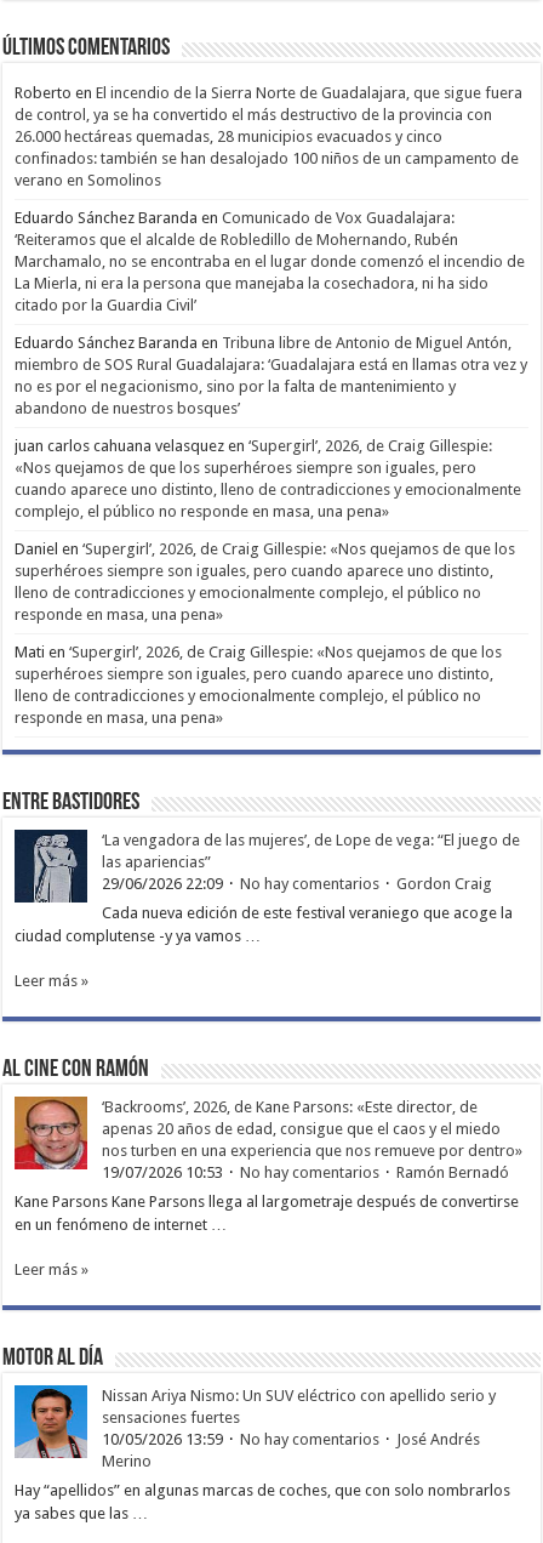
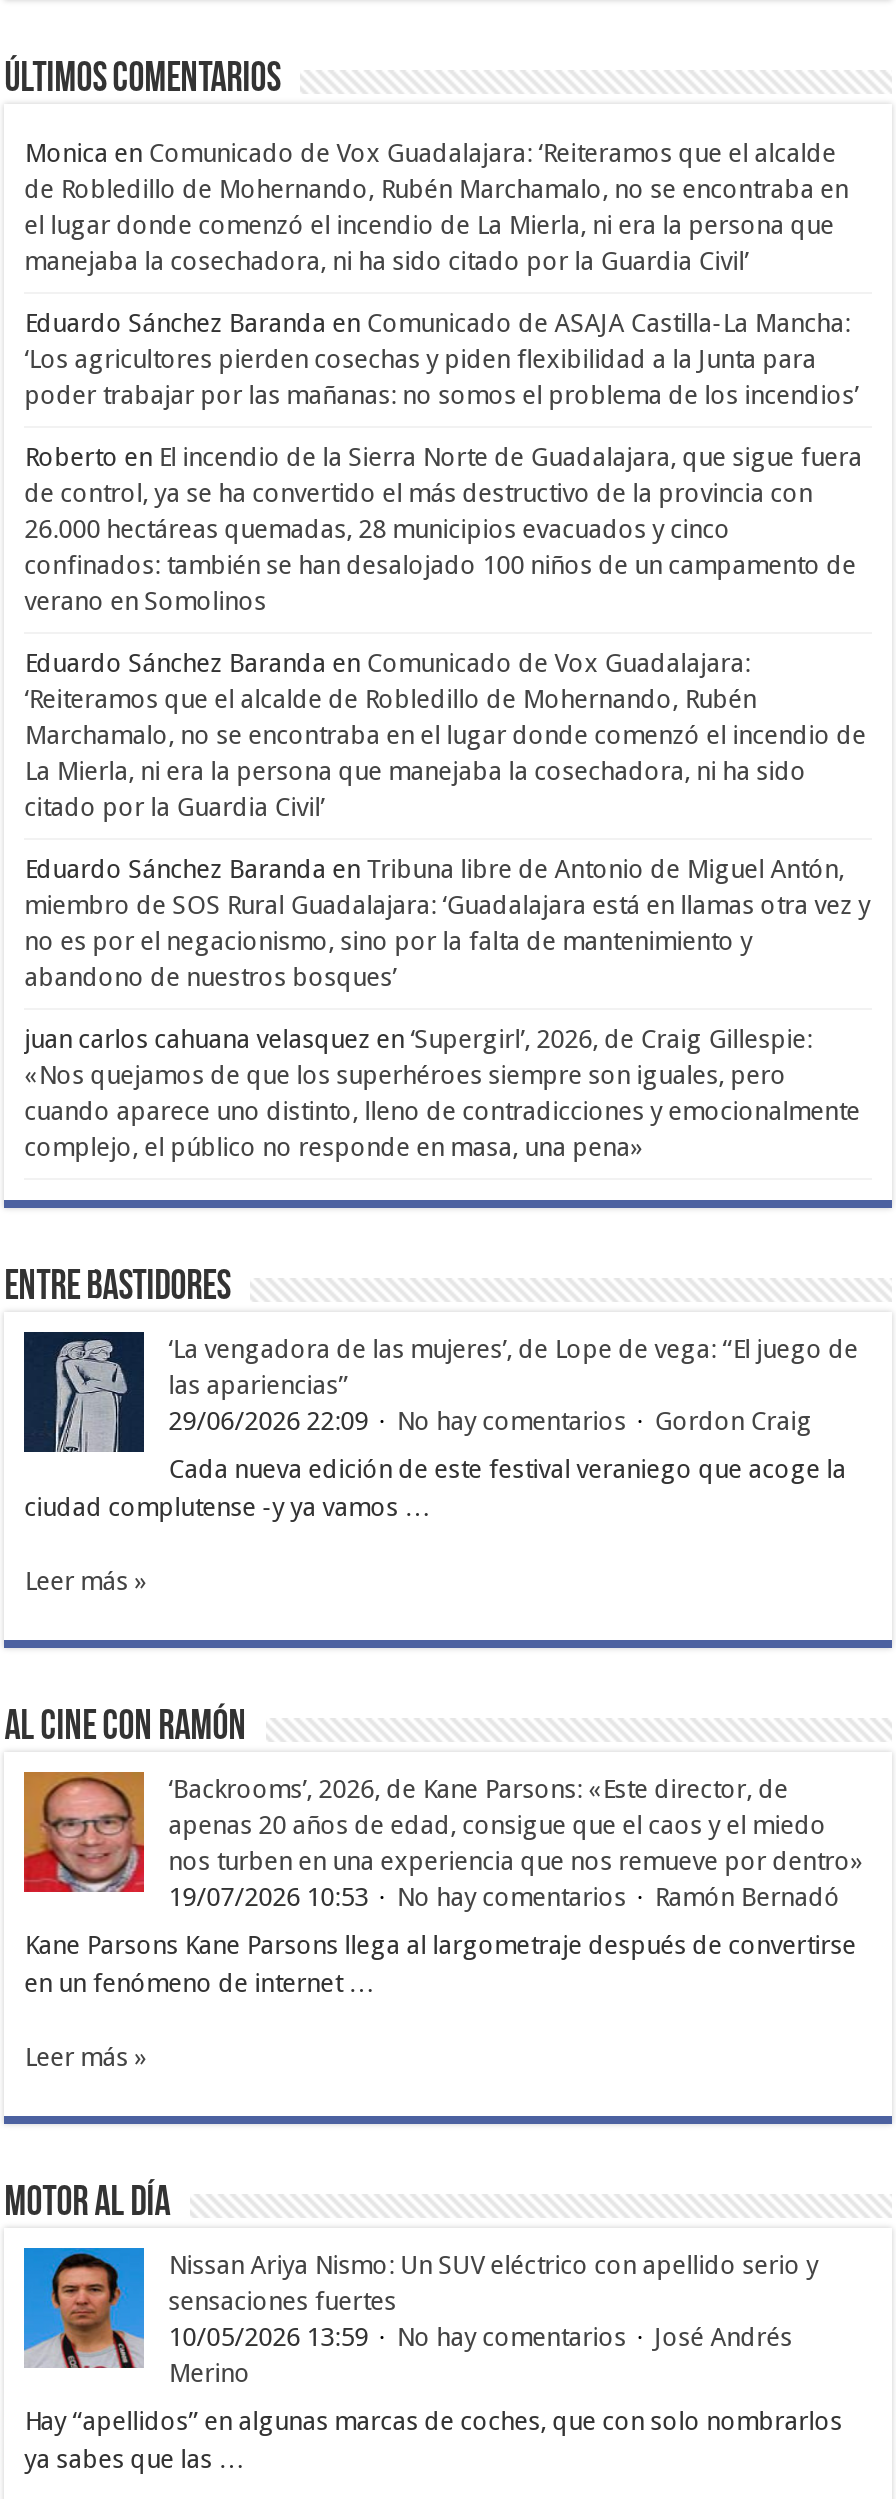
none -> [24,137,858,409] Monica en Comunicado de Vox Guadalajara: ‘Reiteramos que el alcalde | de Robledillo de Mohernando, Rubén Marchamalo, no se encontraba en | el lugar donde comenzó el incendio de La Mierla, ni era la persona que | manejaba la cosechadora, ni ha sido citado por la Guardia Civil’ | Eduardo Sánchez Baranda en Comunicado de ASAJA Castilla-La Mancha: | ‘Los agricultores pierden cosechas y piden flexibilidad a la Junta para | poder trabajar por las mañanas: no somos el problema de los incendios’
moved [15,83,527,520] -> [24,441,870,1161]: Roberto en El incendio de la Sierra Norte de Guadalajara, que sigue fuera | de control, ya se ha convertido el más destructivo de la provincia con | 26.000 hectáreas quemadas, 28 municipios evacuados y cinco | ... | cuando aparece uno distinto, lleno de contradicciones y emocionalmente | complejo, el público no responde en masa, una pena»
[15,539,515,726] Daniel en ‘Supergirl’, 2026, de Craig Gillespie: «Nos quejamos de que los | superhéroes siempre son iguales, pero cuando aparece uno distinto, | lleno de contradicciones y emocionalmente complejo, el público no | responde en masa, una pena» | Mati en ‘Supergirl’, 2026, de Craig Gillespie: «Nos quejamos de que los | superhéroes siempre son iguales, pero cuando aparece uno distinto, | lleno de contradicciones y emocionalmente complejo, el público no | responde en masa, una pena» -> none

